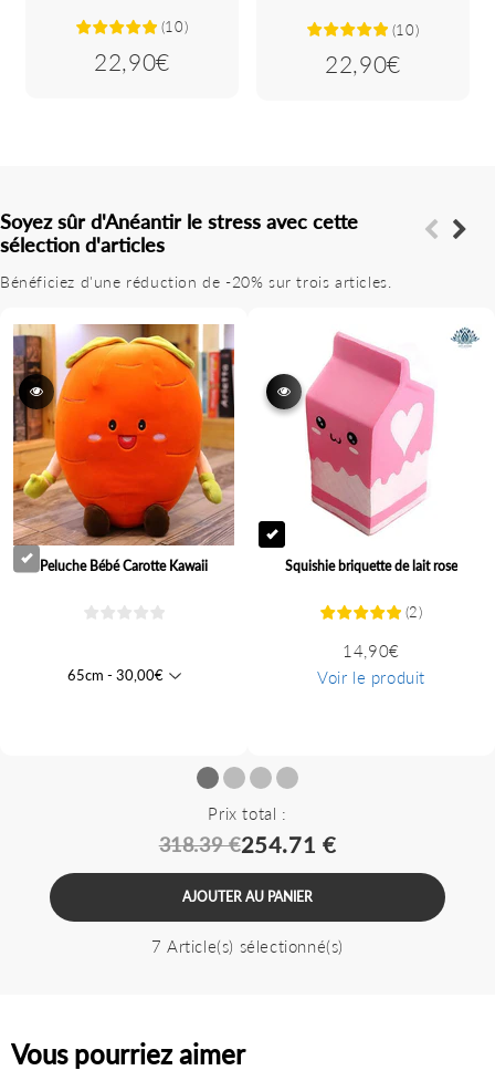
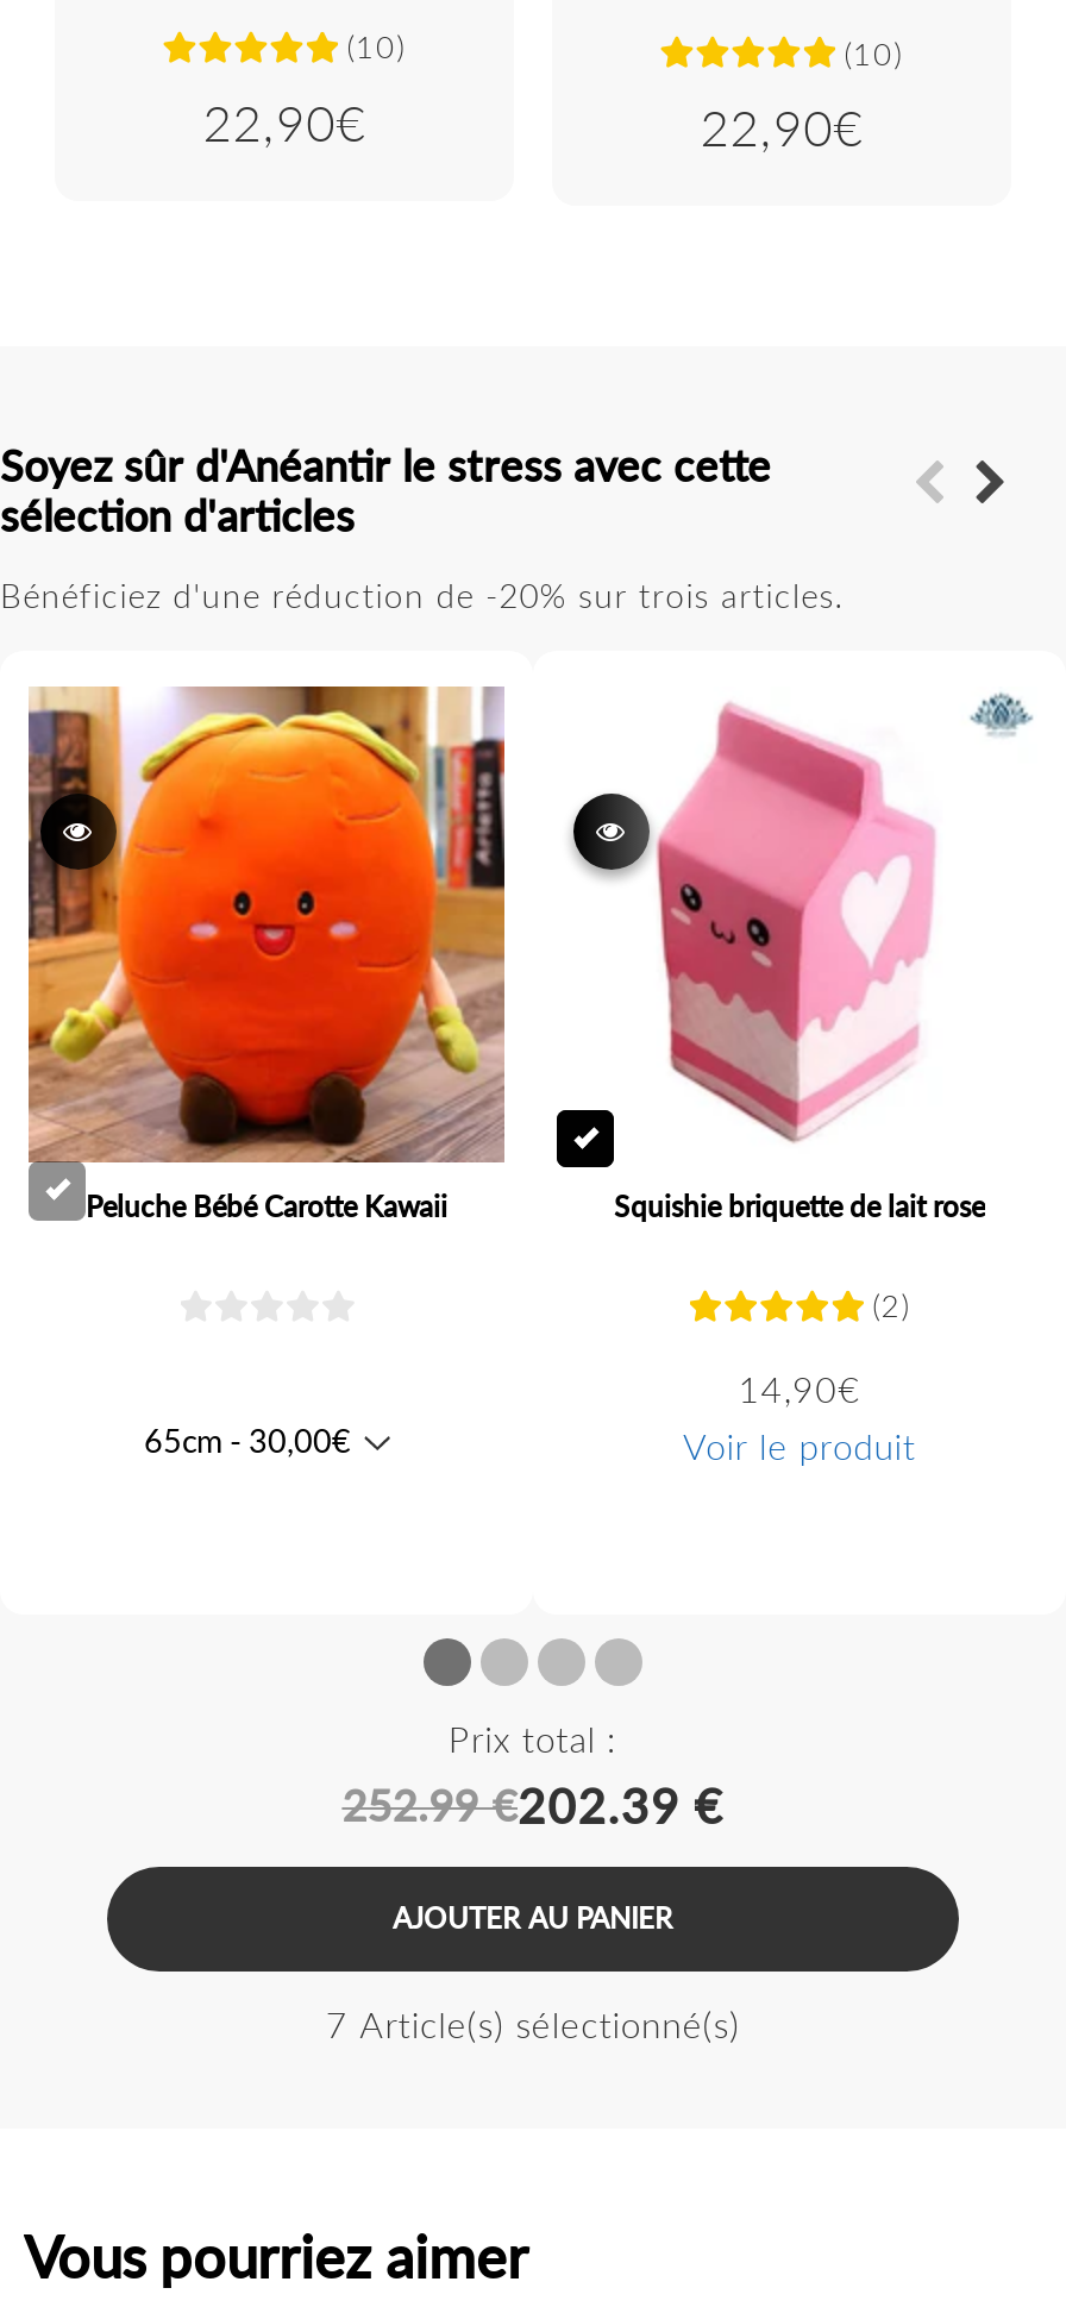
[159,831,336,857] 318.39 €254.71 € -> [342,1776,724,1833] 252.99 €202.39 €

